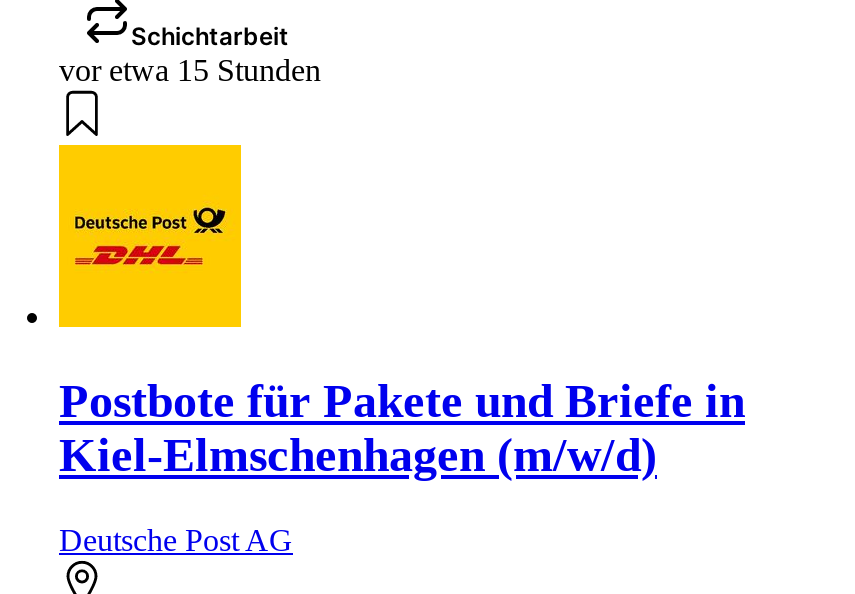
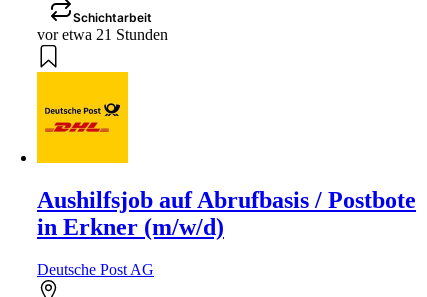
[59,52,321,86] vor etwa 15 Stunden -> [37,26,168,43] vor etwa 21 Stunden
[59,374,745,480] Postbote für Pakete und Briefe in | Kiel-Elmschenhagen (m/w/d) -> [37,187,416,240] Aushilfsjob auf Abrufbasis / Postbote | in Erkner (m/w/d)

